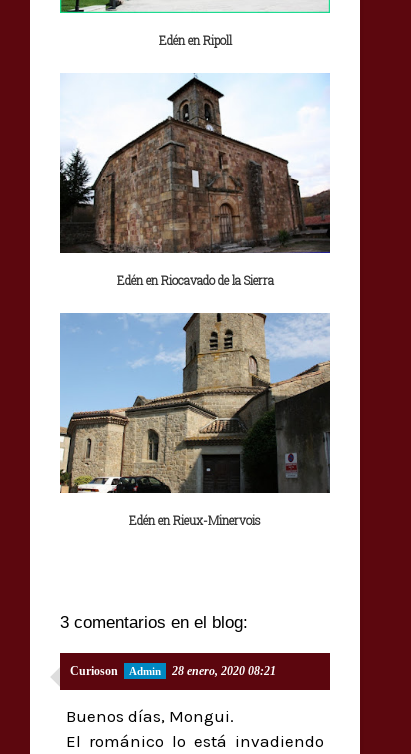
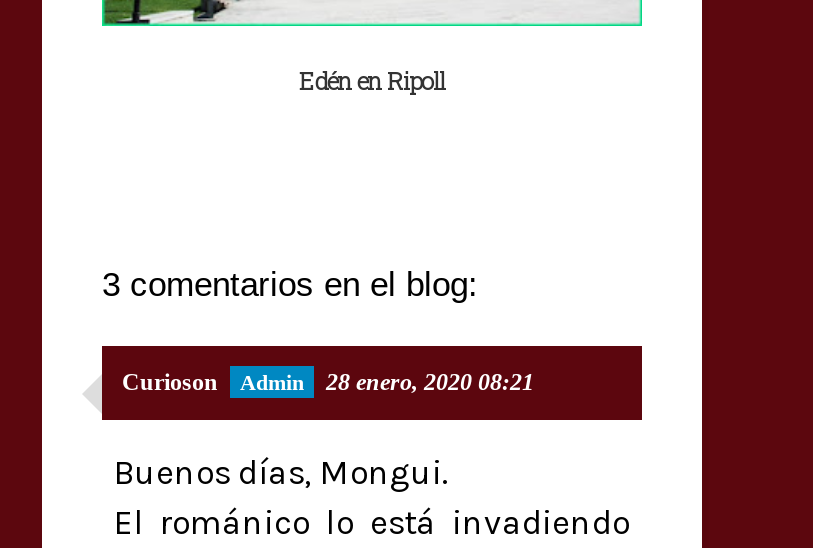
[59,73,331,288] [image] | Edén en Riocavado de la Sierra -> none
[59,312,331,528] [image] | Edén en Rieux-Minervois -> none

